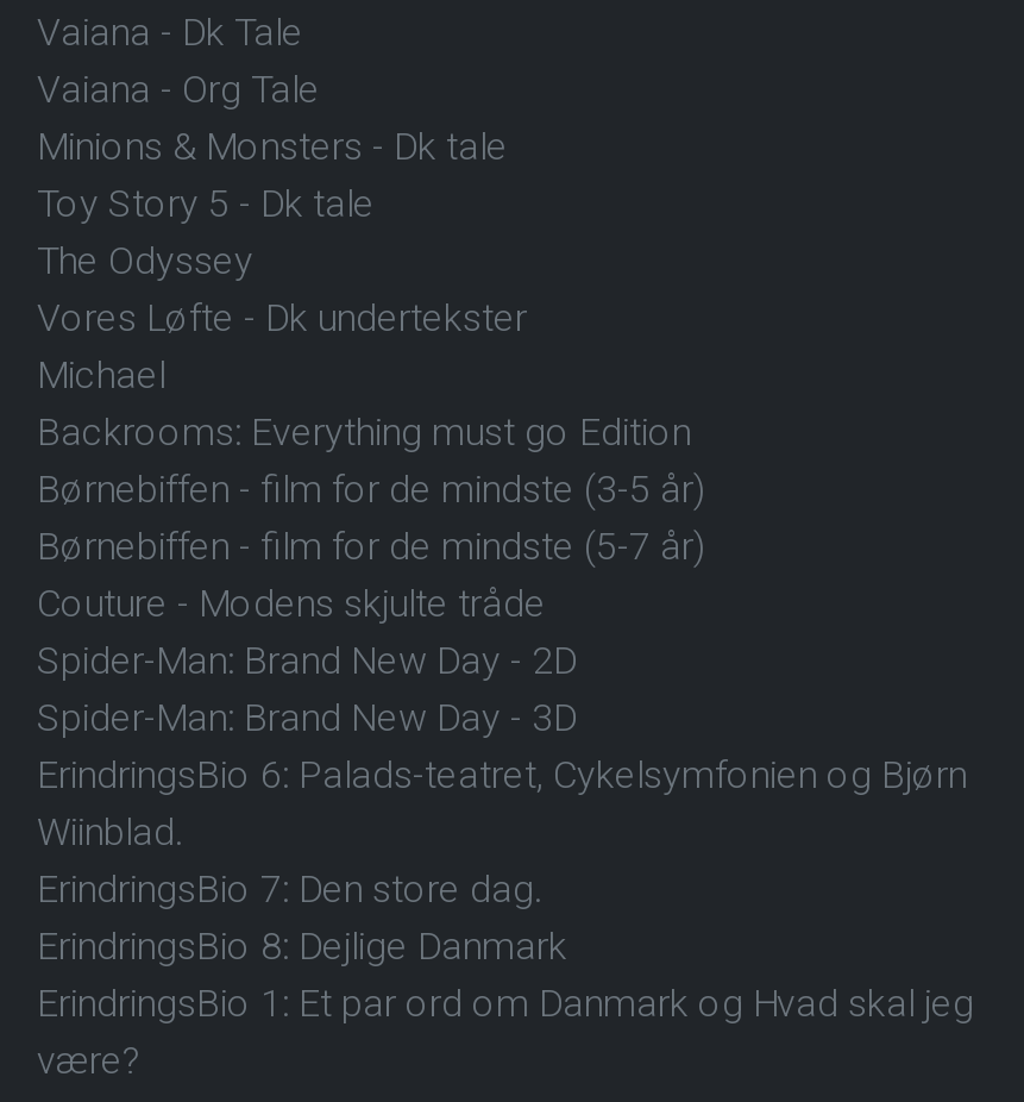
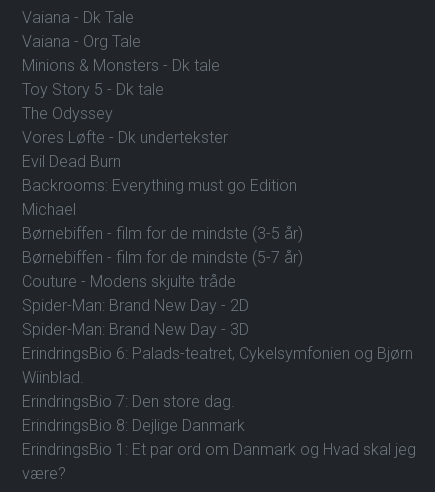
moved [37,352,165,398] -> [22,200,76,219]: Michael
none -> [22,152,121,171] Evil Dead Burn

